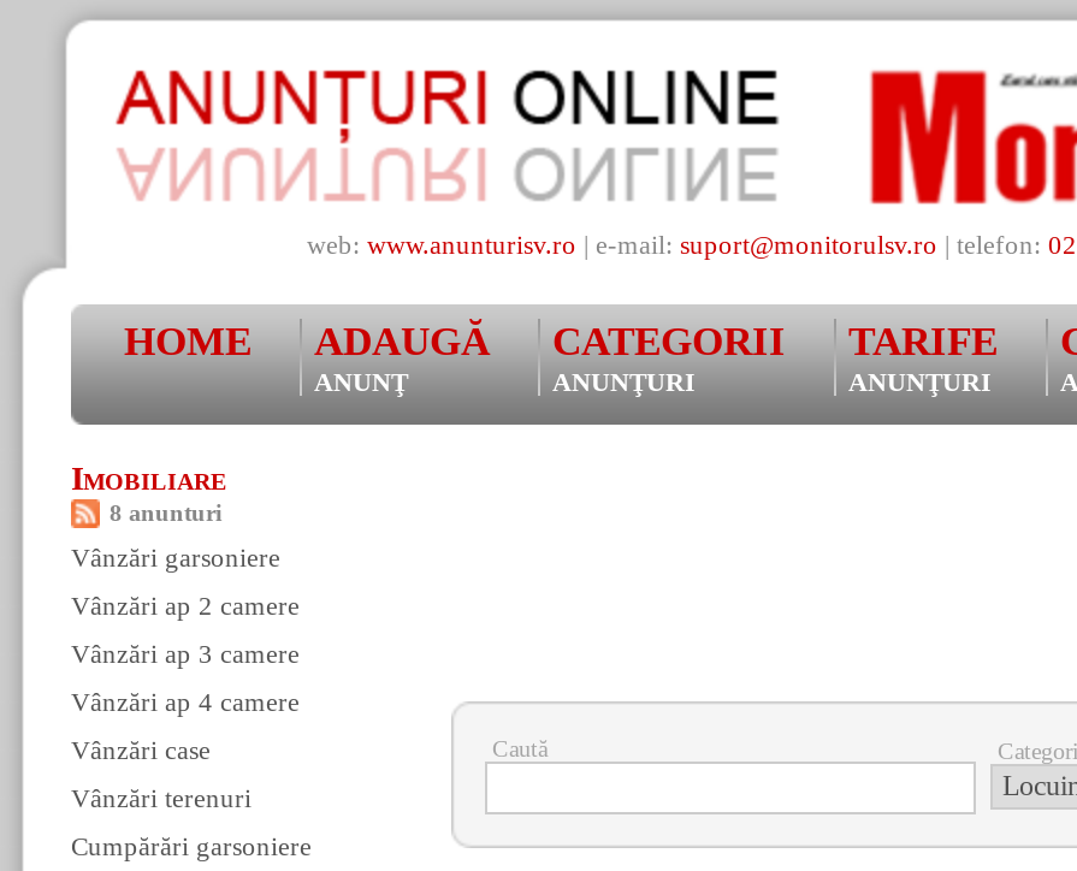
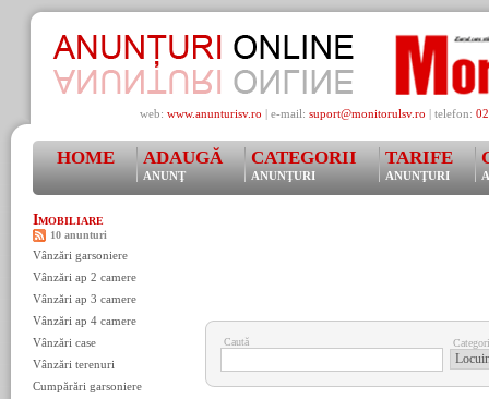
[110,499,223,526] 8 anunturi -> [50,229,107,241] 10 anunturi

